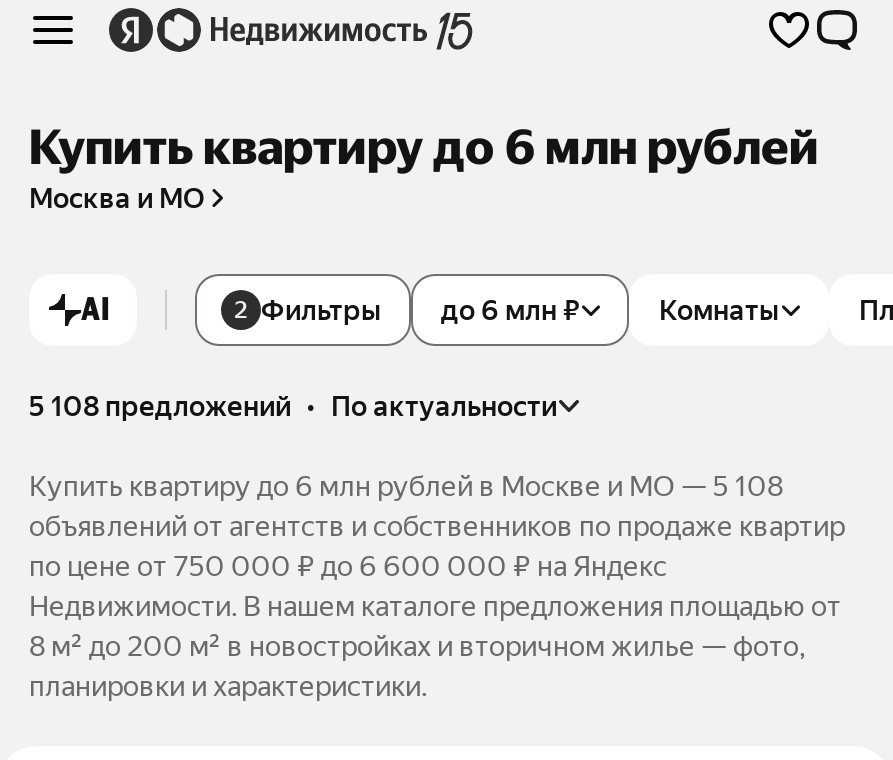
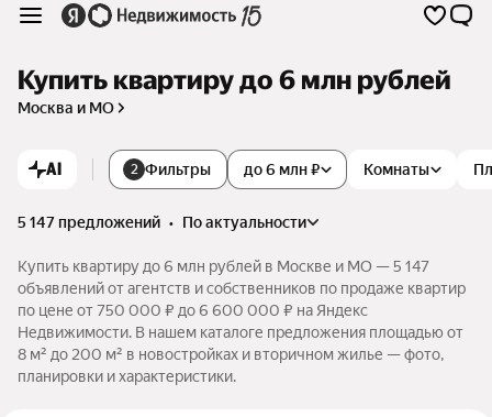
[29,390,557,422] 5 108 предложений • по актуальности -> [18,213,306,231] 5 147 предложений • по актуальности
[29,470,783,502] Купить квартиру до 6 млн рублей в Москве и МО — 5 108 -> [18,257,429,275] Купить квартиру до 6 млн рублей в Москве и МО — 5 147

